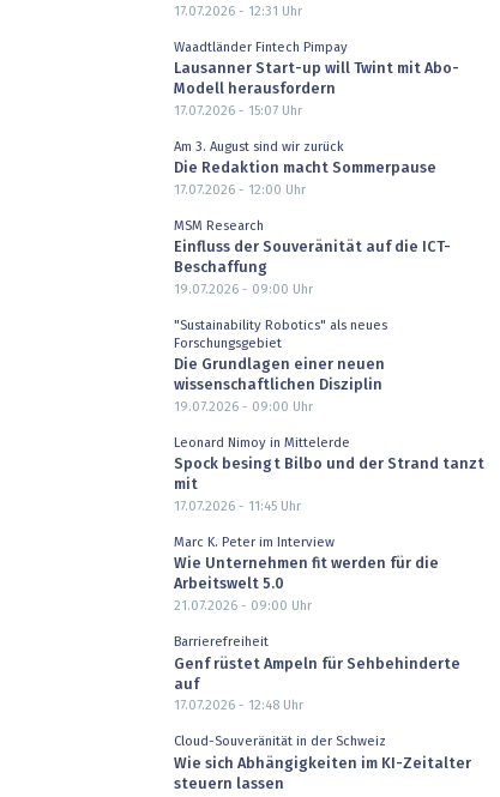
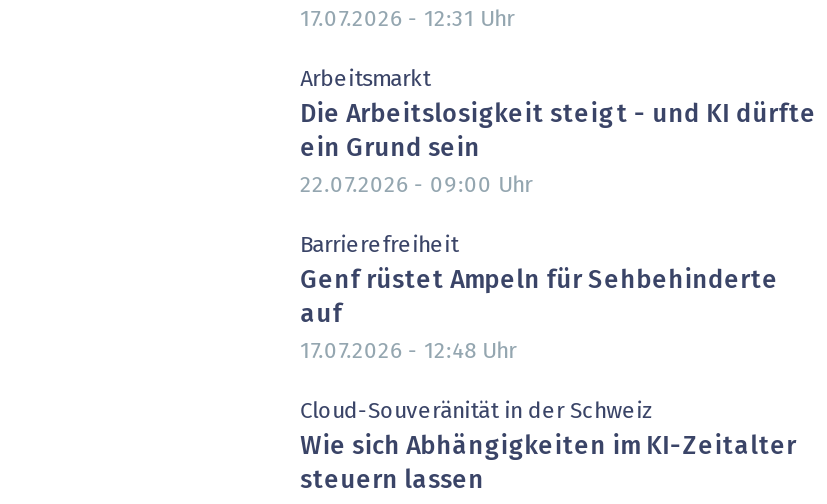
[173,41,484,612] Waadtländer Fintech Pimpay | Lausanner Start-up will Twint mit Abo- | Modell herausfordern | 17.07.2026 - 15:07 Uhr | Am 3. August sind wir zurück | Die Redaktion macht Sommerpause | 17.07.2026 - 12:00 Uhr | MSM Research | Einfluss der Souveränität auf die ICT- | Beschaffung | 19.07.2026 - 09:00 Uhr | "Sustainability Robotics" als neues | Forschungsgebiet | Die Grundlagen einer neuen | wissenschaftlichen Disziplin | 19.07.2026 - 09:00 Uhr | Leonard Nimoy in Mittelerde | Spock besingt Bilbo und der Strand tanzt | mit | 17.07.2026 - 11:45 Uhr | Marc K. Peter im Interview | Wie Unternehmen fit werden für die | Arbeitswelt 5.0 | 21.07.2026 - 09:00 Uhr -> [300,68,816,196] Arbeitsmarkt | Die Arbeitslosigkeit steigt - und KI dürfte | ein Grund sein | 22.07.2026 - 09:00 Uhr

